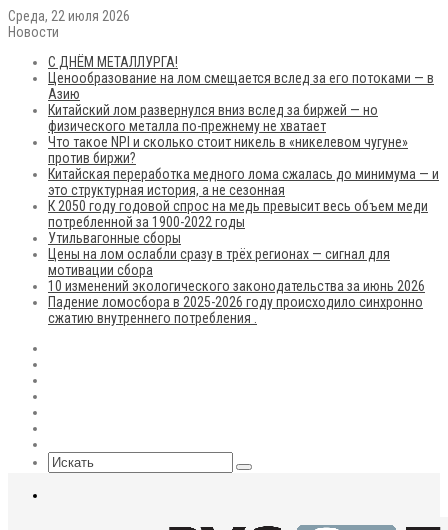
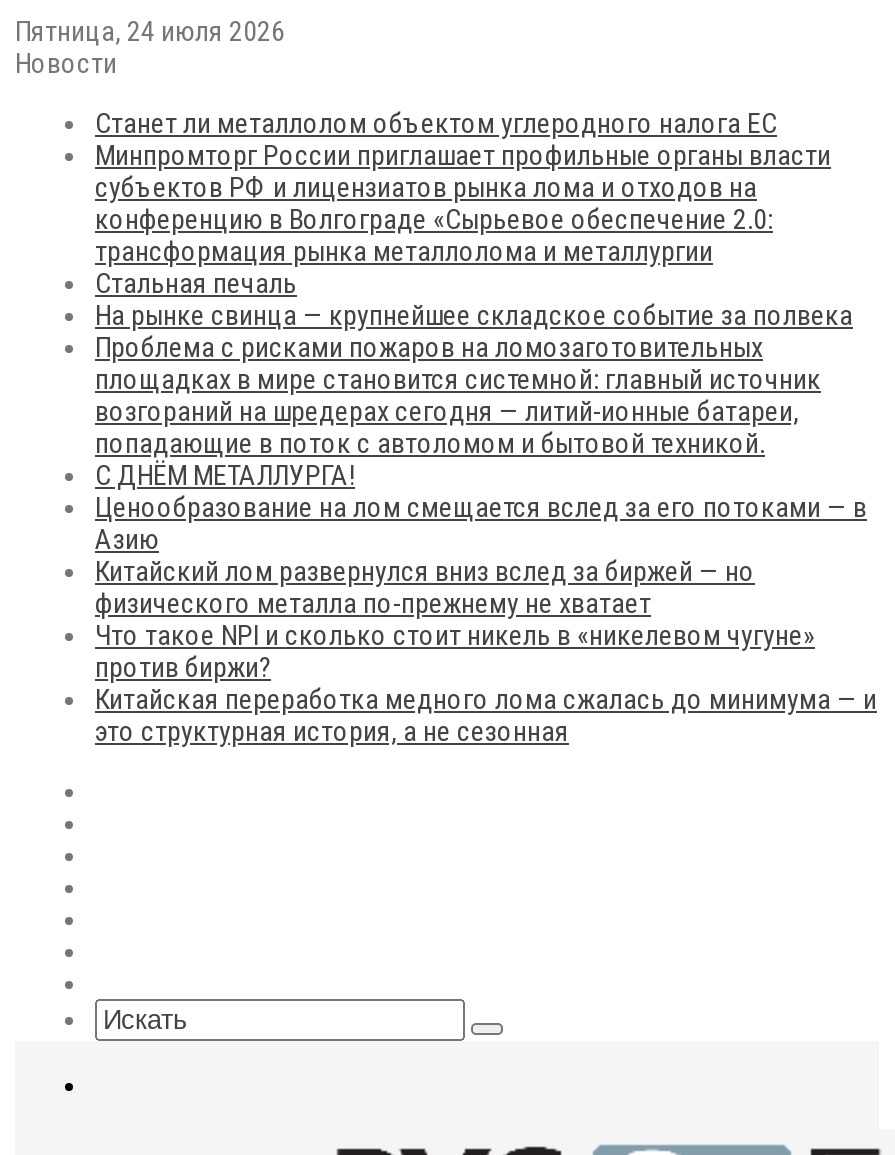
[8,8,130,24] Среда, 22 июля 2026 -> [15,15,285,47] Пятница, 24 июля 2026
none -> [95,107,853,459] Станет ли металлолом объектом углеродного налога ЕС | Минпромторг России приглашает профильные органы власти | субъектов РФ и лицензиатов рынка лома и отходов на | конференцию в Волгограде «Сырьевое обеспечение 2.0: | трансформация рынка металлолома и металлургии | Стальная печаль | На рынке свинца — крупнейшее складское событие за полвека | Проблема с рисками пожаров на ломозаготовительных | площадках в мире становится системной: главный источник | возгораний на шредерах сегодня — литий-ионные батареи, | попадающие в поток с автоломом и бытовой техникой.
moved [48,54,439,198] -> [95,459,877,747]: С ДНЁМ МЕТАЛЛУРГА! | Ценообразование на лом смещается вслед за его потоками — в | Азию | ... | Китайская переработка медного лома сжалась до минимума — и | это структурная история, а не сезонная
[48,198,428,326] К 2050 году годовой спрос на медь превысит весь объем меди | потребленной за 1900-2022 годы | Утильвагонные сборы | Цены на лом ослабли сразу в трёх регионах — сигнал для | мотивации сбора | 10 изменений экологического законодательства за июнь 2026 | Падение ломосбора в 2025-2026 году происходило синхронно | сжатию внутреннего потребления . -> none

